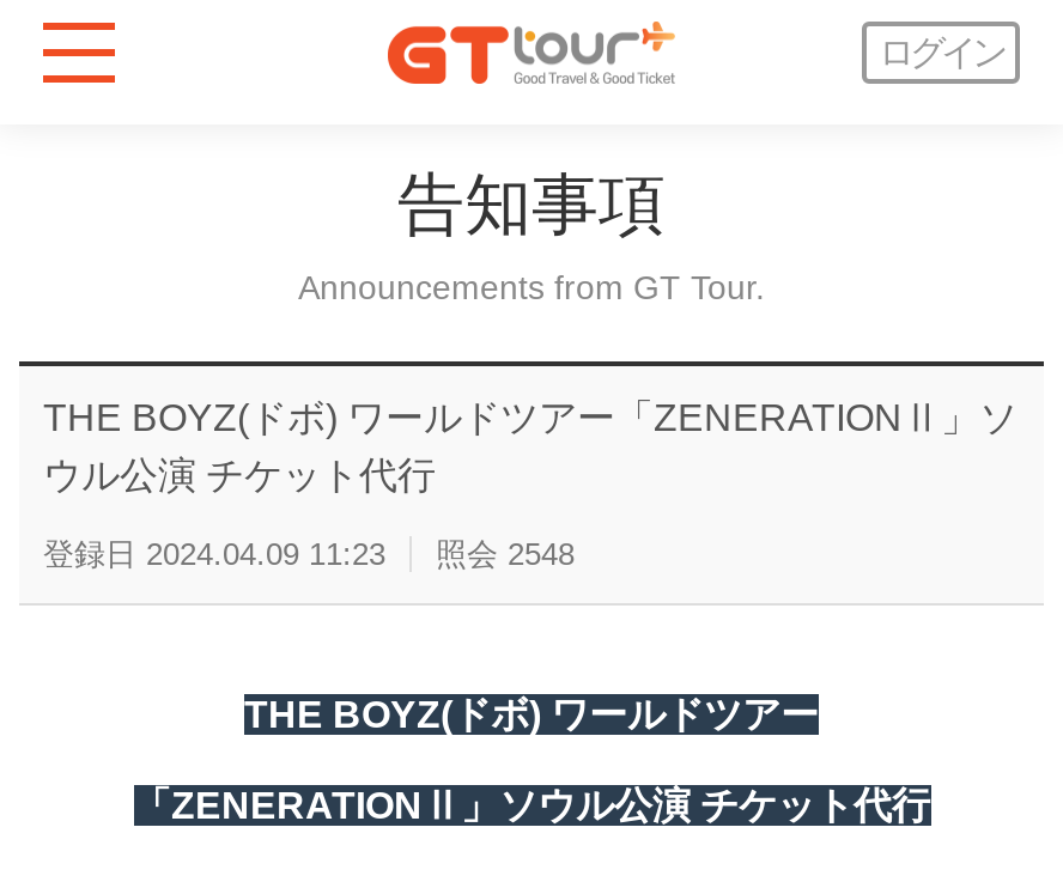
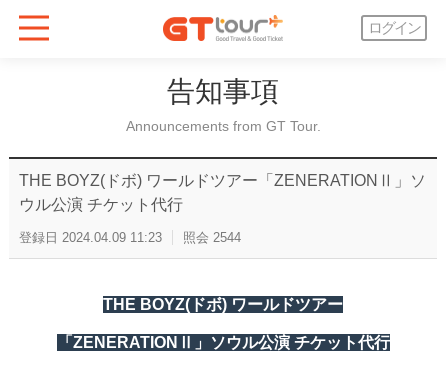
[43,536,575,572] 登録日2024.04.09 11:23 照会2548 -> [19,230,241,245] 登録日2024.04.09 11:23 照会2544

